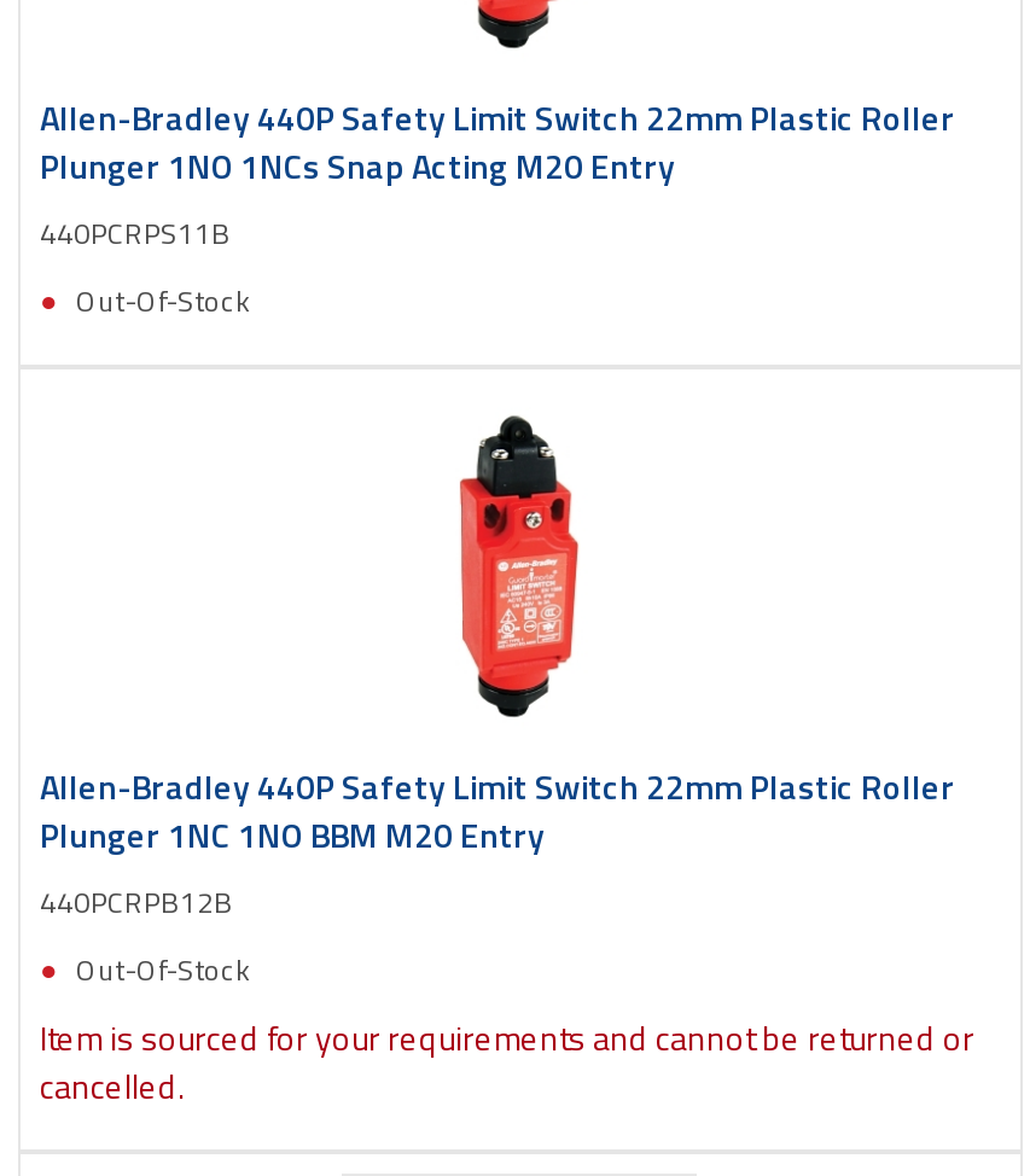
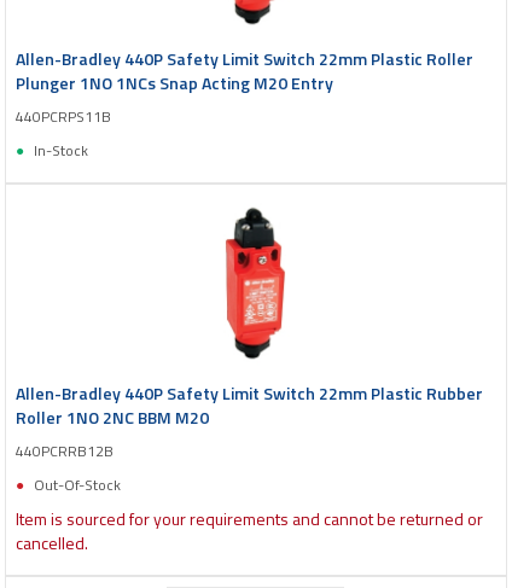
[76,277,250,323] Out-Of-Stock -> [34,138,88,161] In-Stock
[40,760,955,924] Allen-Bradley 440P Safety Limit Switch 22mm Plastic Roller | Plunger 1NC 1NO BBM M20 Entry | 440PCRPB12B -> [16,380,483,462] Allen-Bradley 440P Safety Limit Switch 22mm Plastic Rubber | Roller 1NO 2NC BBM M20 | 440PCRRB12B

